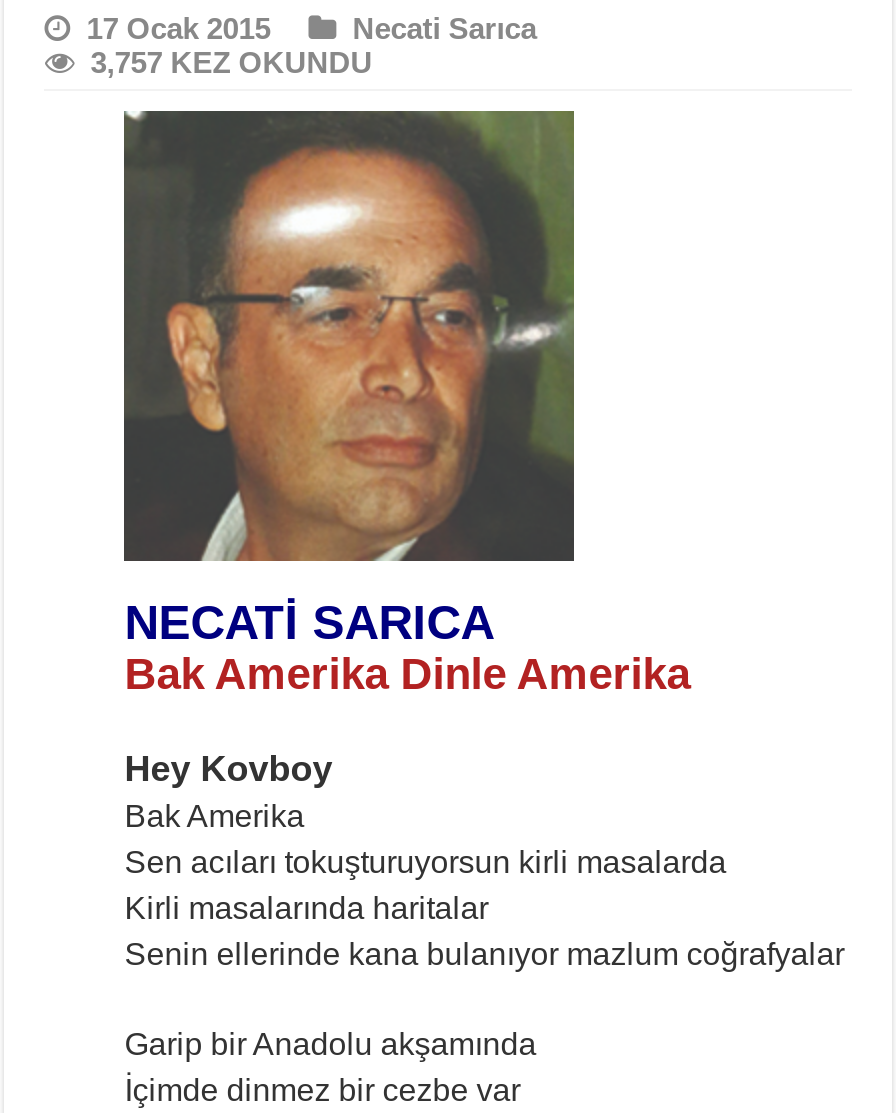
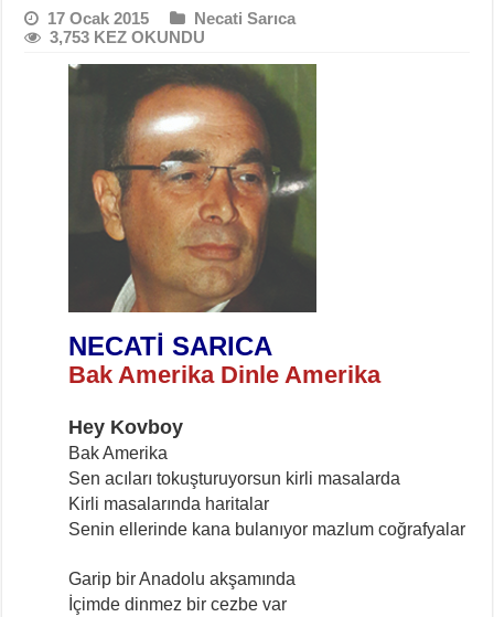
[90,45,372,79] 3,757 KEZ OKUNDU -> [50,27,205,46] 3,753 KEZ OKUNDU

